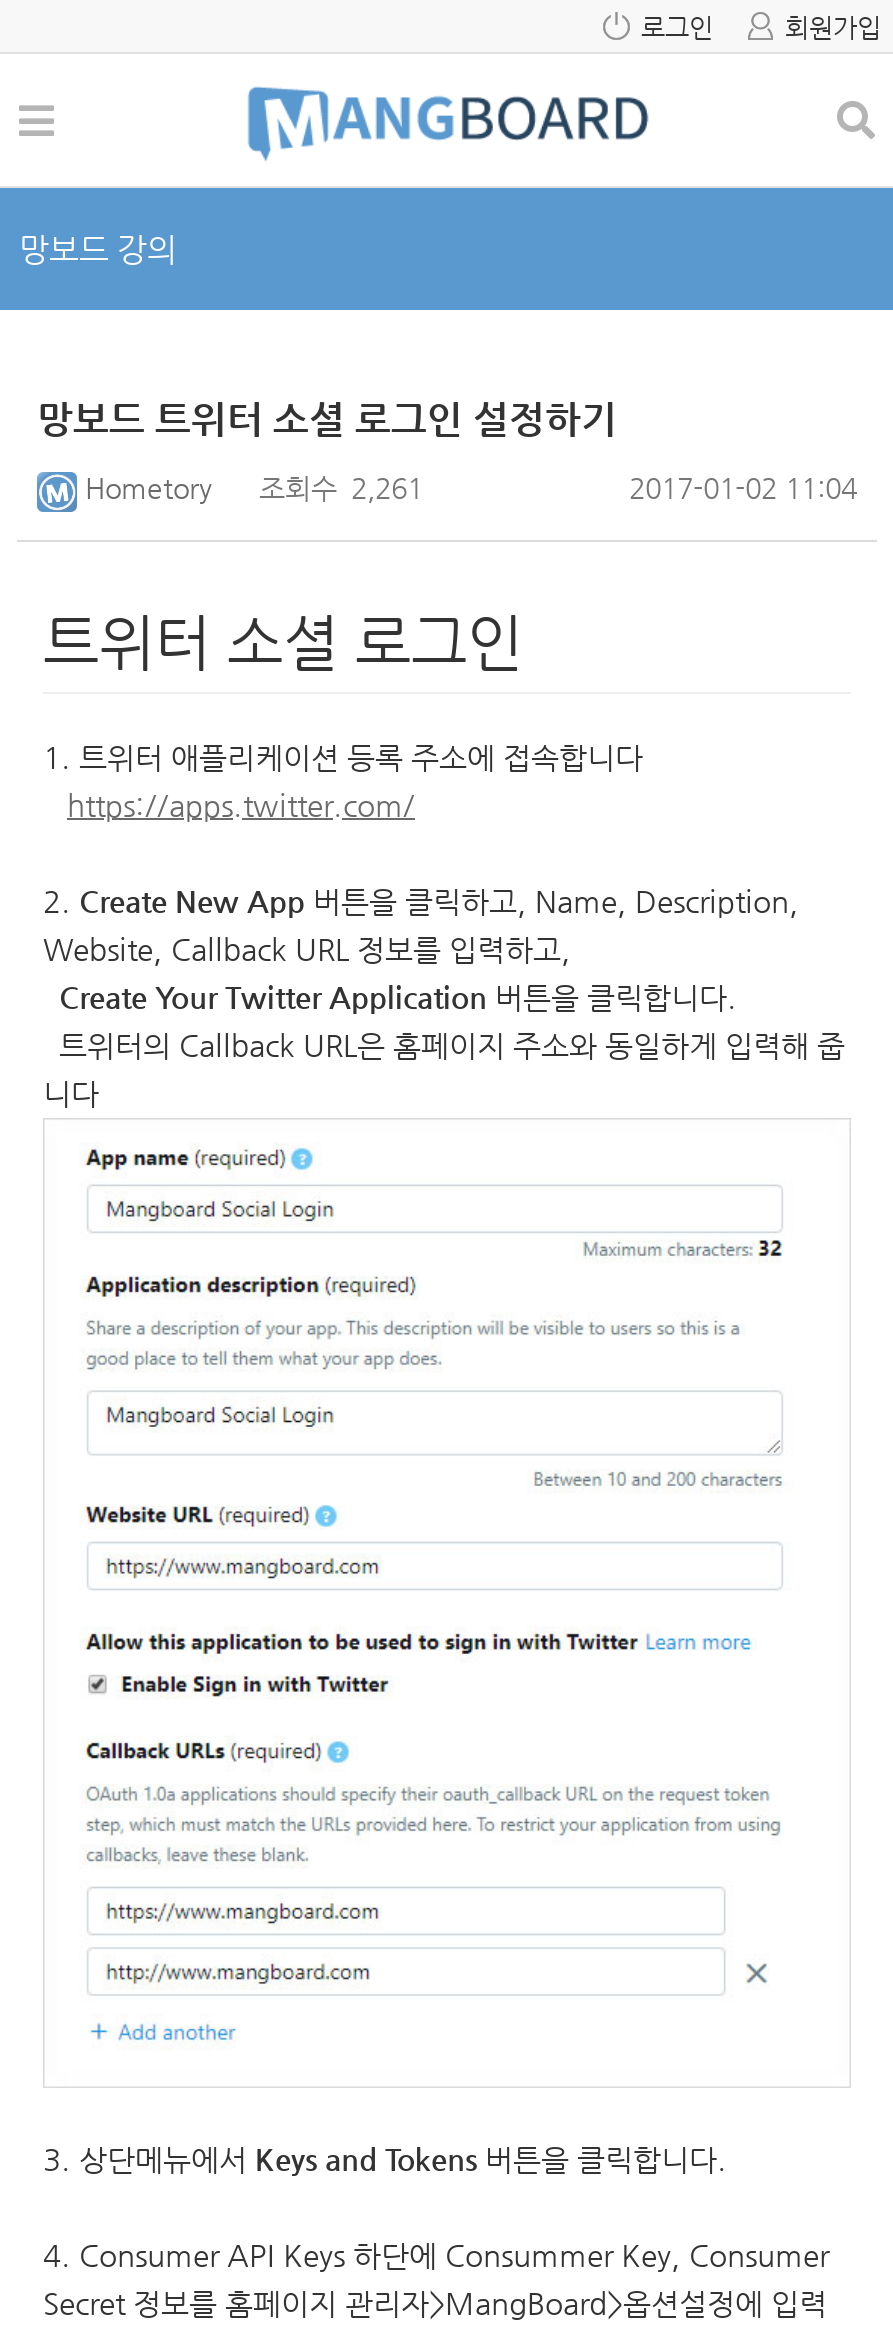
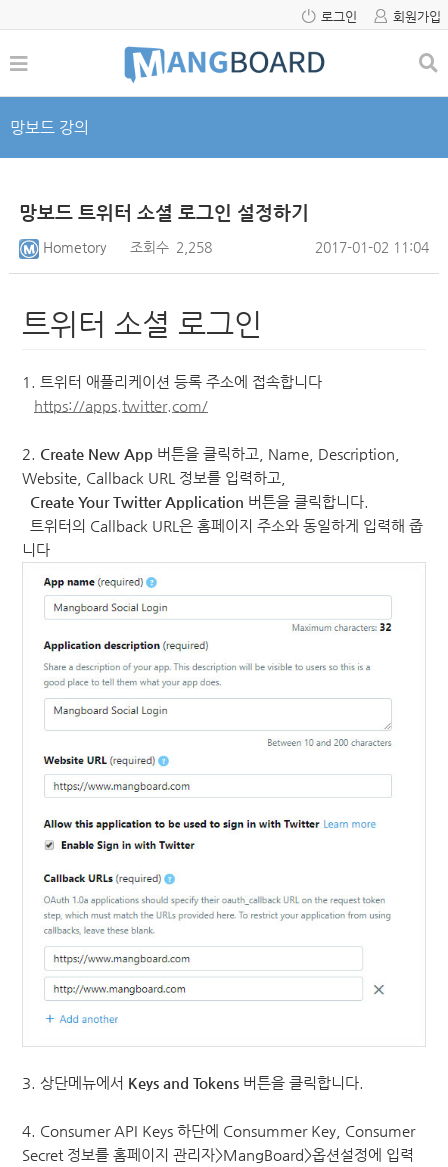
[85,472,423,504] Hometory 조회수 2,261 -> [43,239,212,255] Hometory 조회수 2,258

